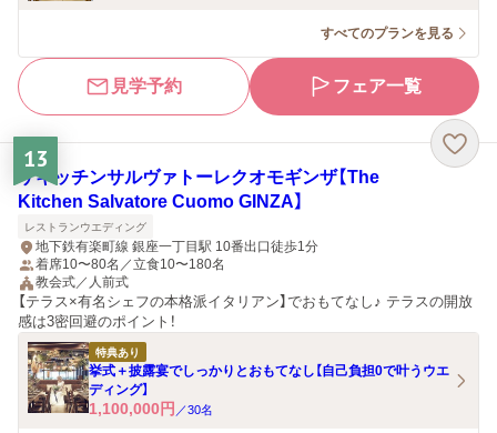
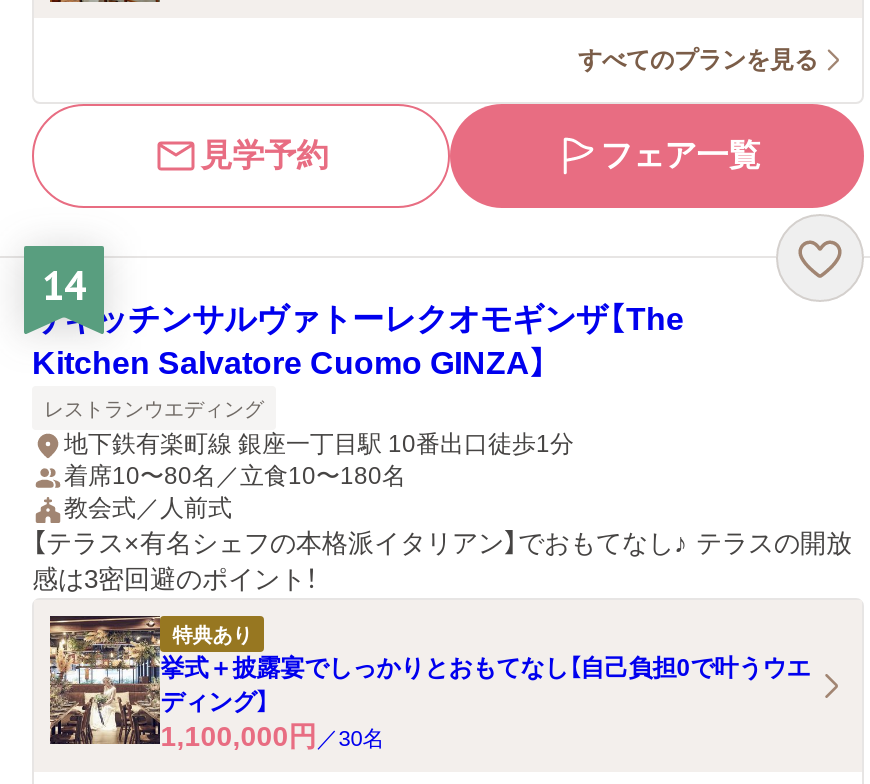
[23,144,48,173] 13 -> [42,260,86,312] 14

